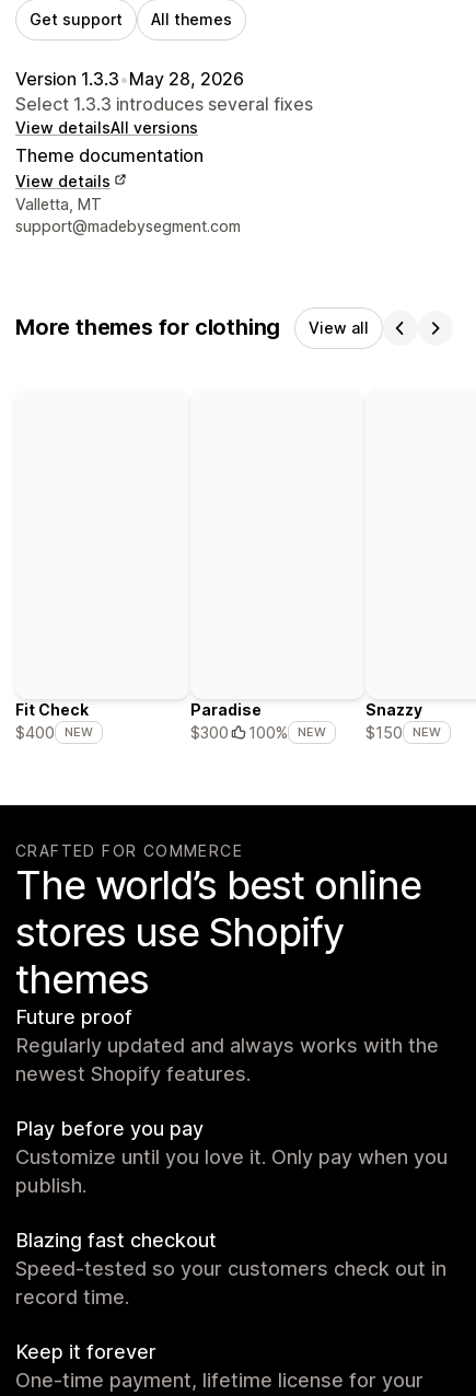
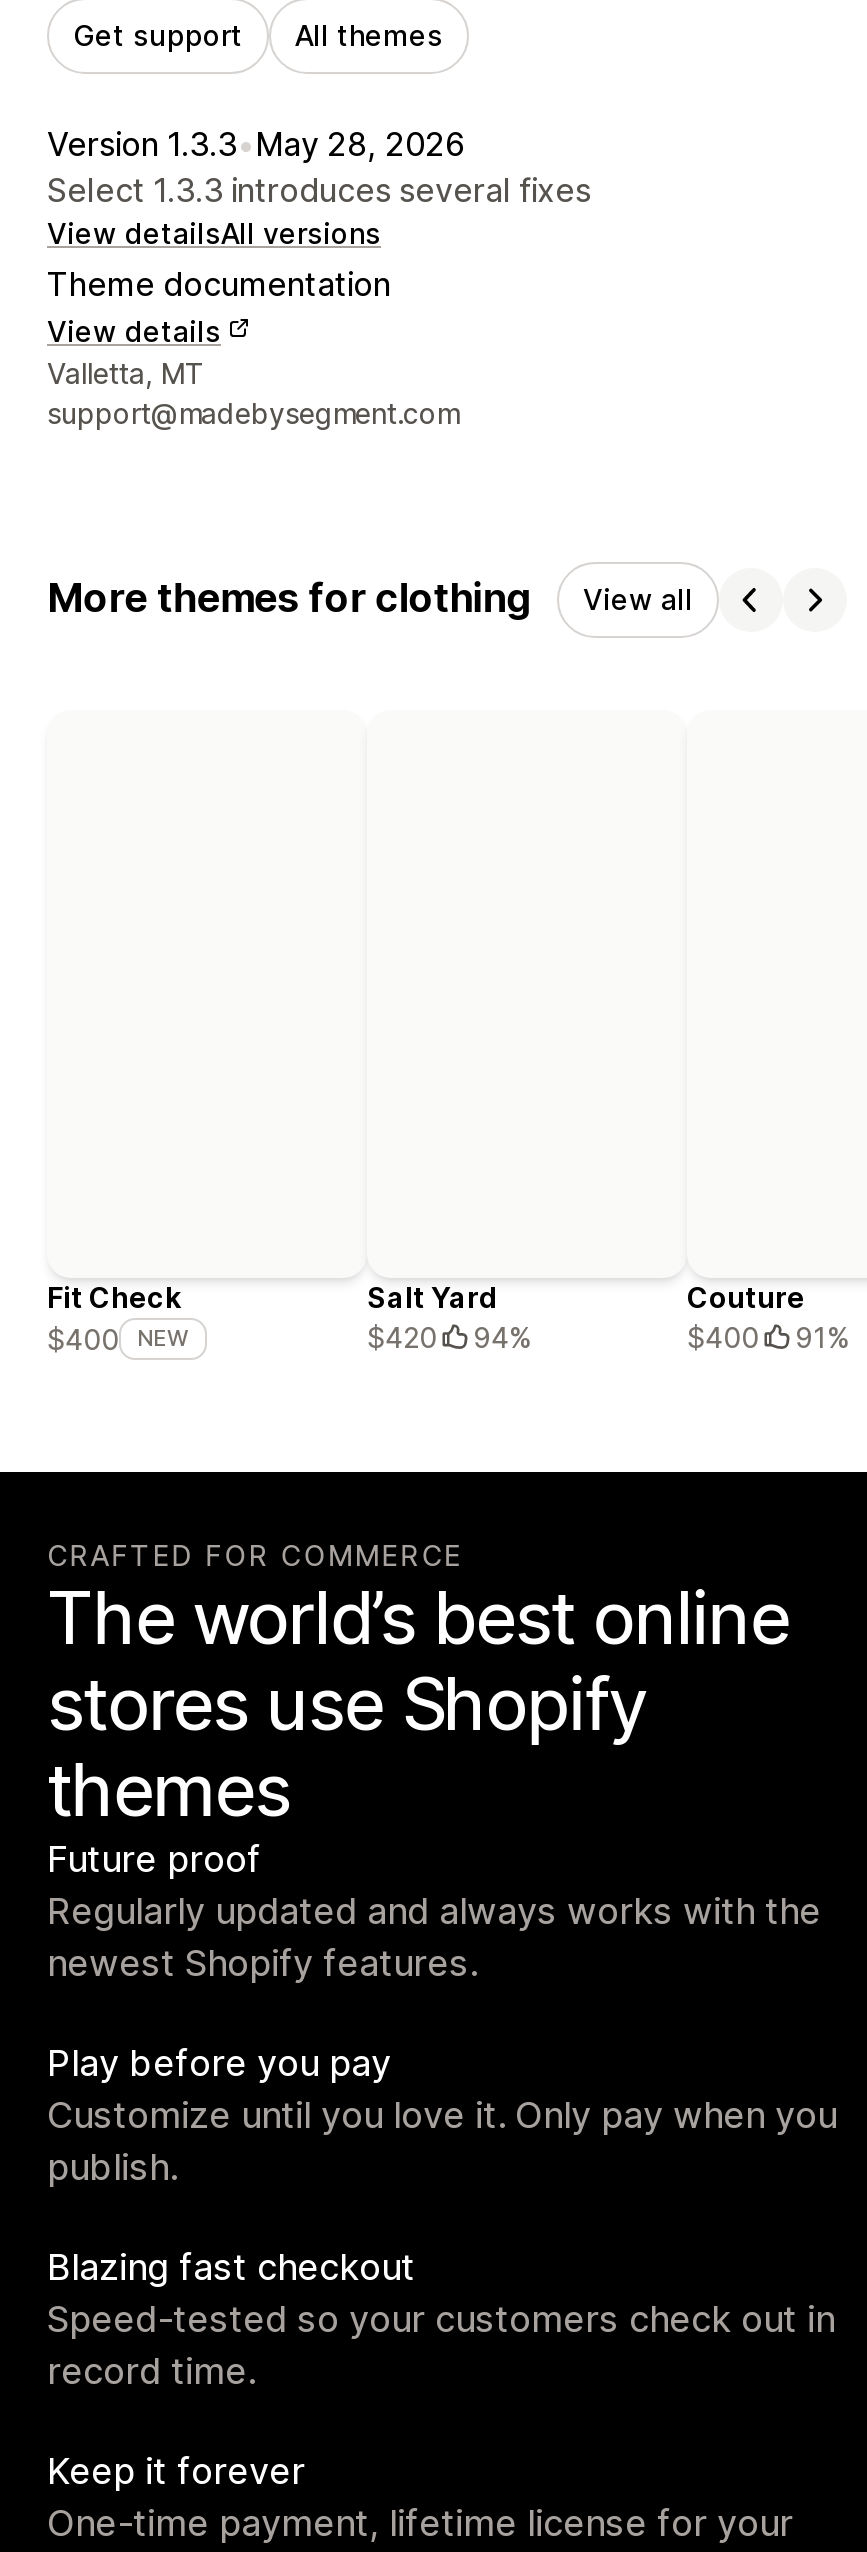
[190,701,326,742] Paradise | $300 | 100% | NEW -> [367,1281,531,1355] Salt Yard | $420 | 94%
[365,701,441,742] Snazzy | $150 | NEW -> [687,1281,849,1355] Couture | $400 | 91%

